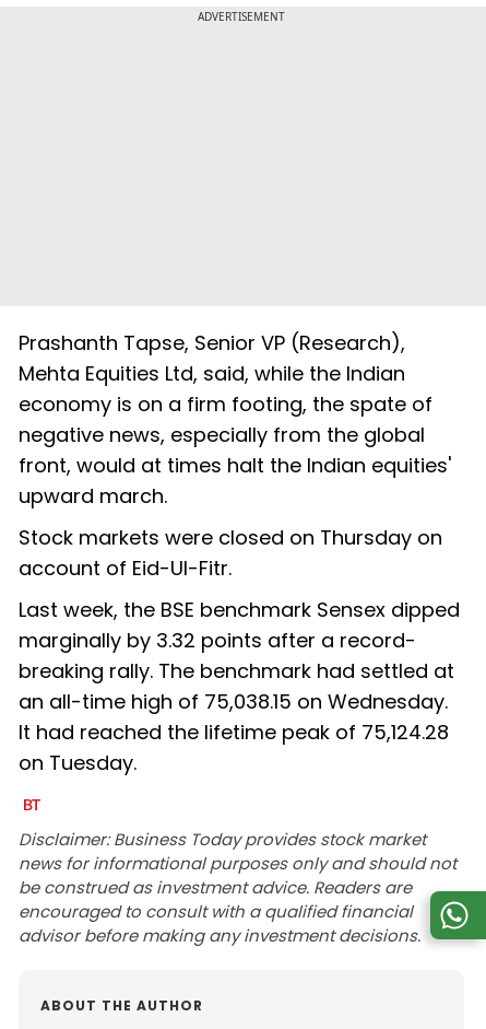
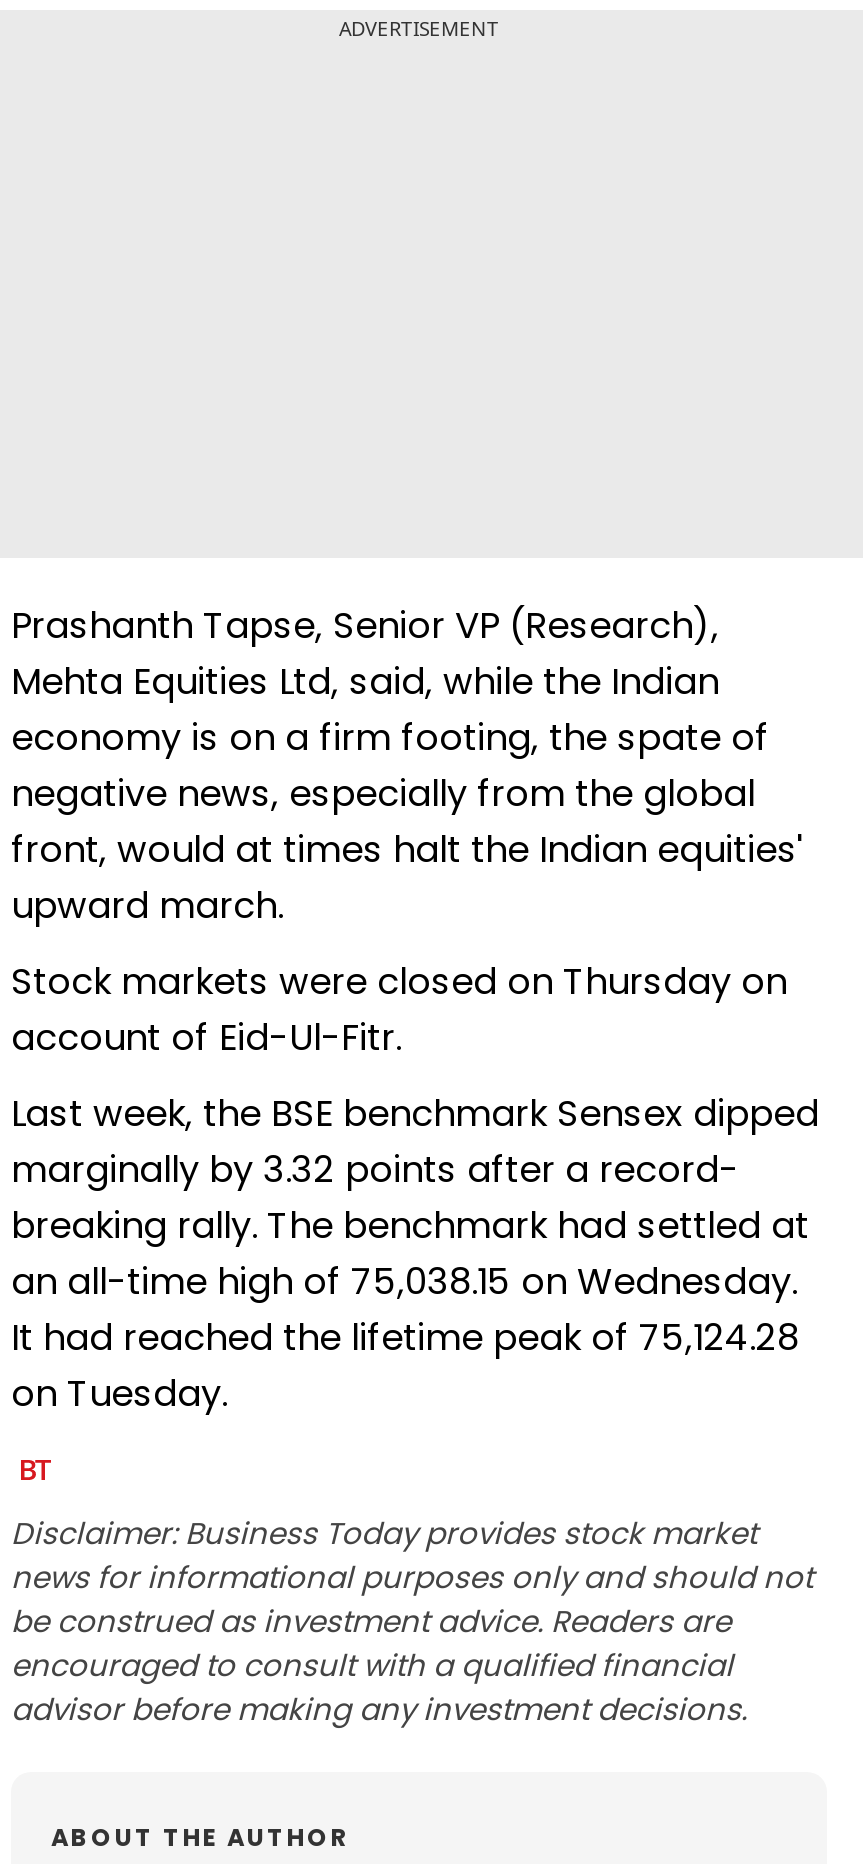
[424,890,483,945] [image] -> none

